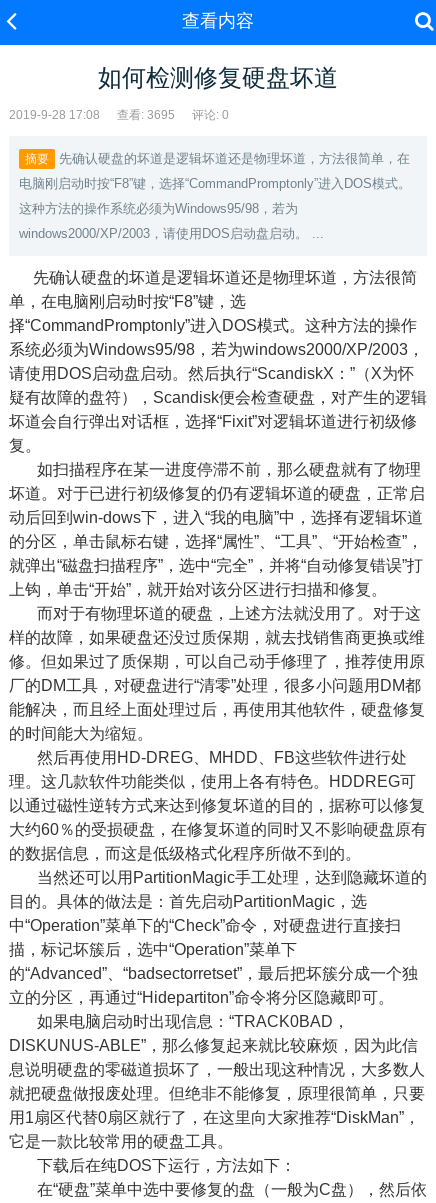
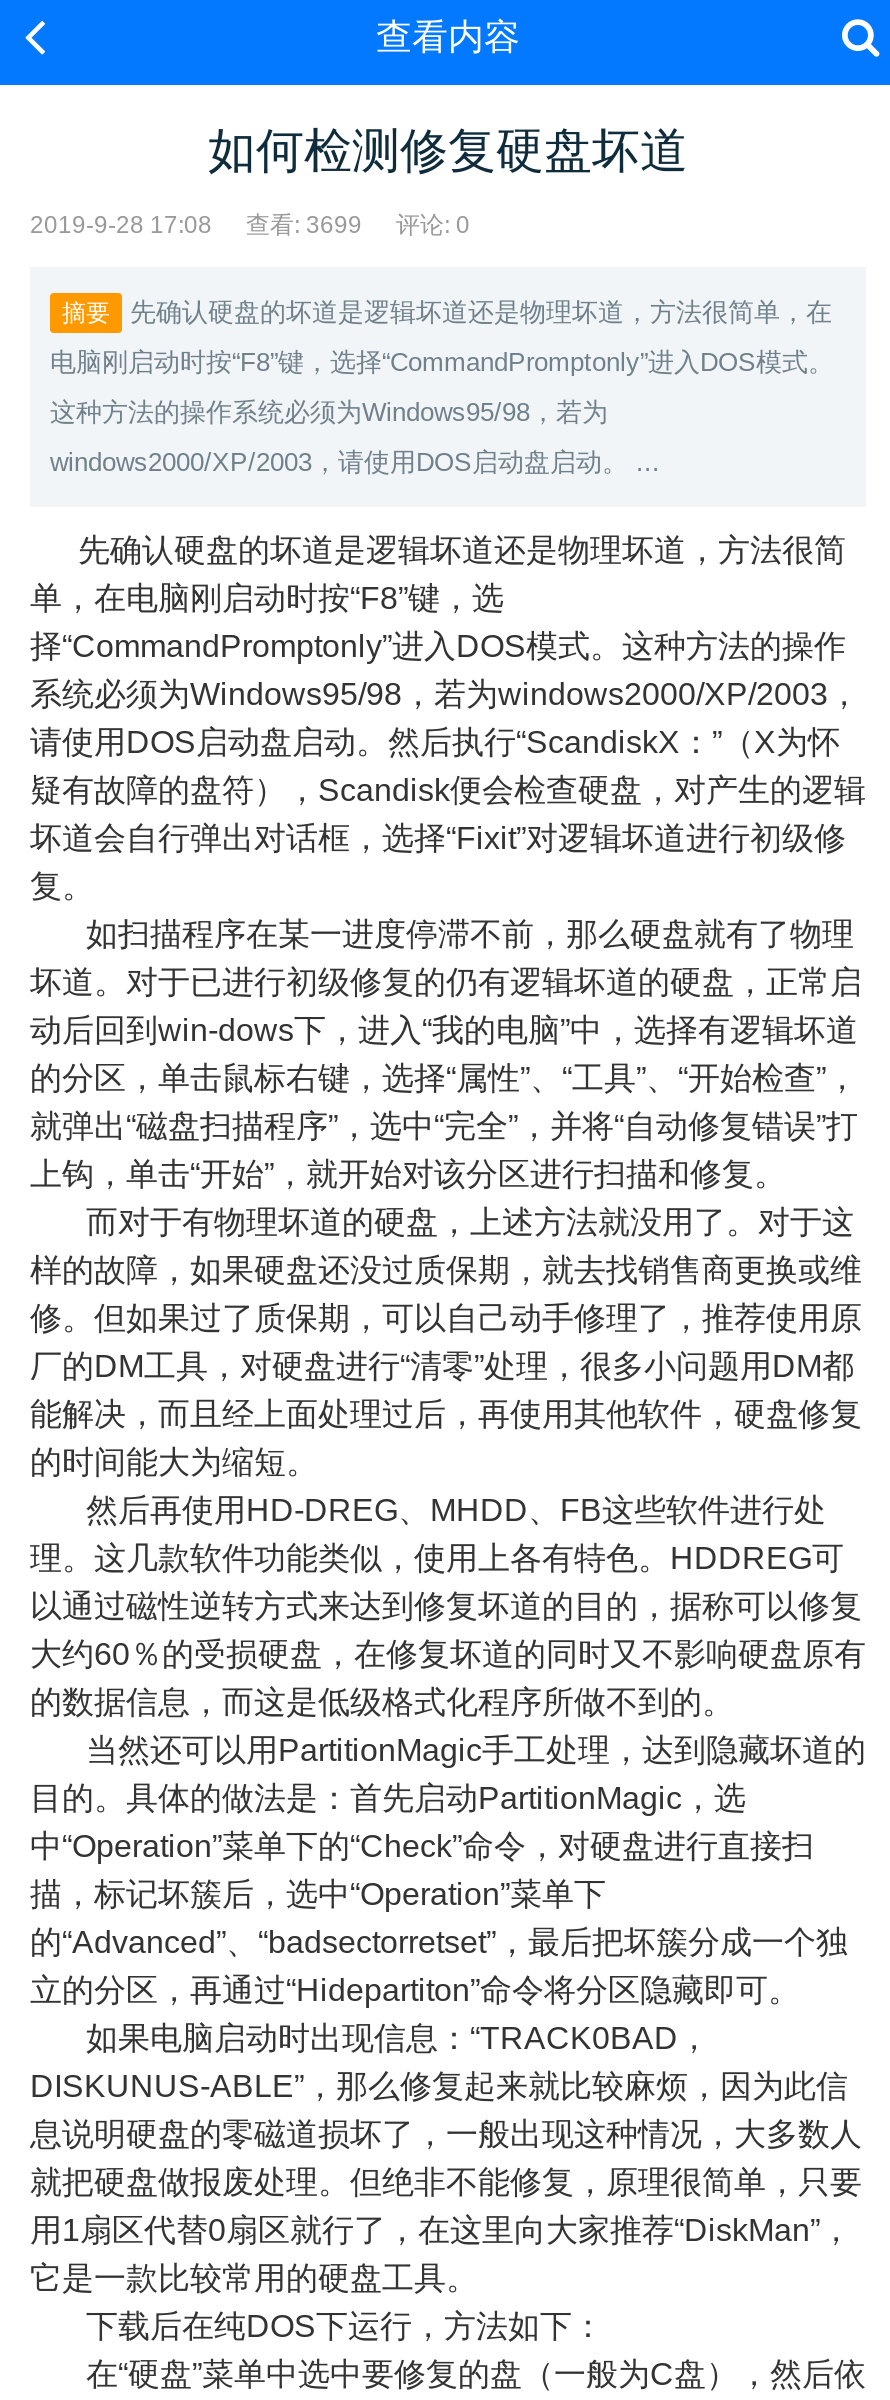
[9,108,229,122] 2019-9-28 17:08 查看: 3695 评论: 0 -> [30,211,470,239] 2019-9-28 17:08 查看: 3699 评论: 0

